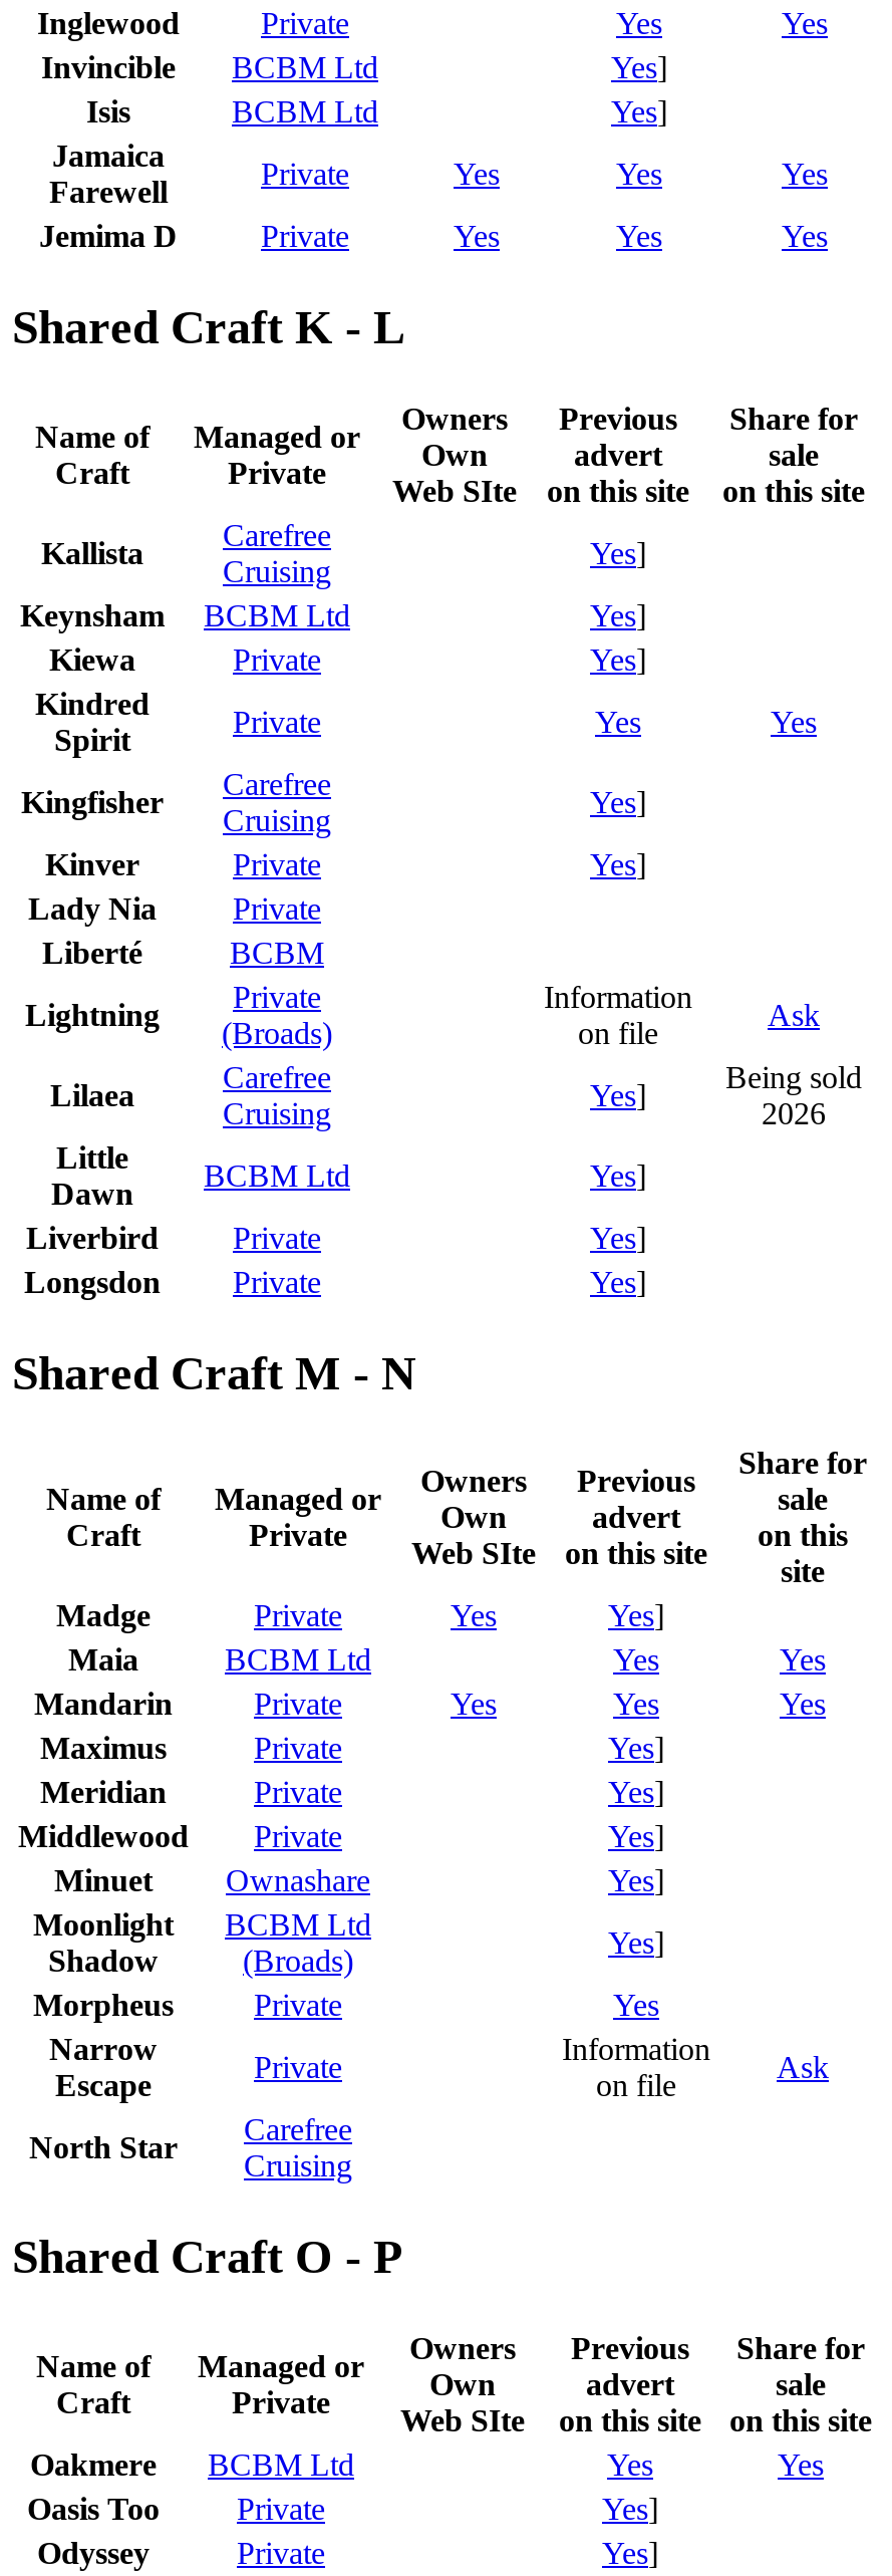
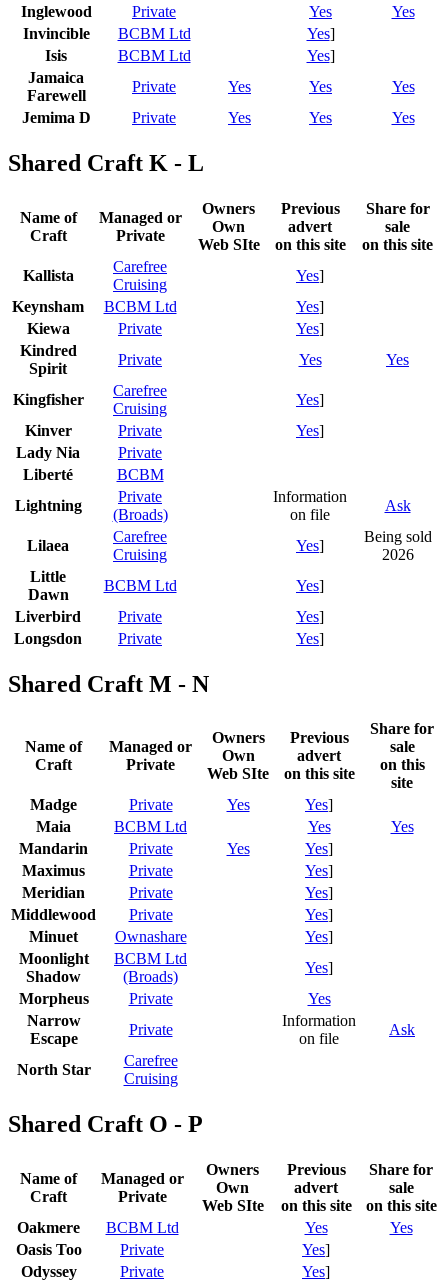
[613,1688,826,1722] Yes | Yes -> [305,840,333,857] Yes]

